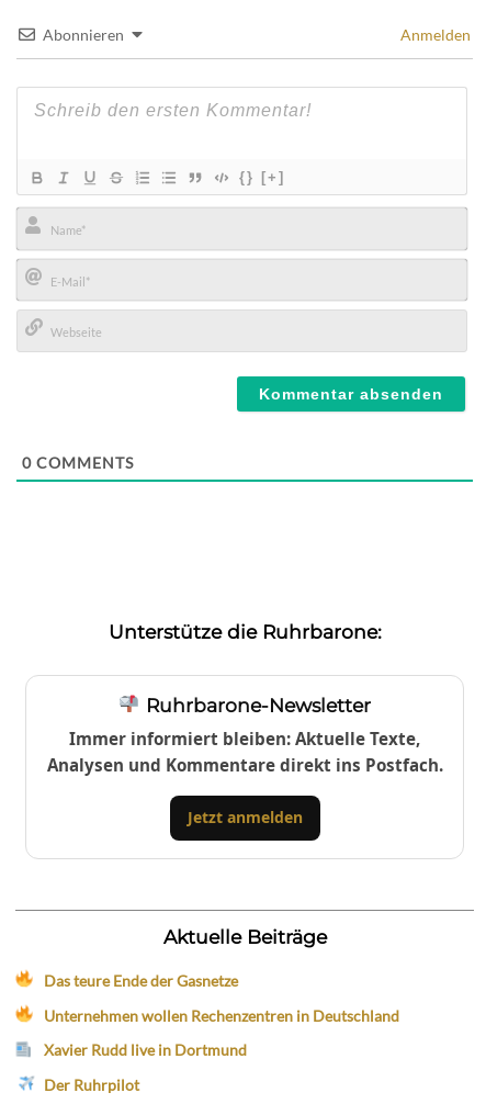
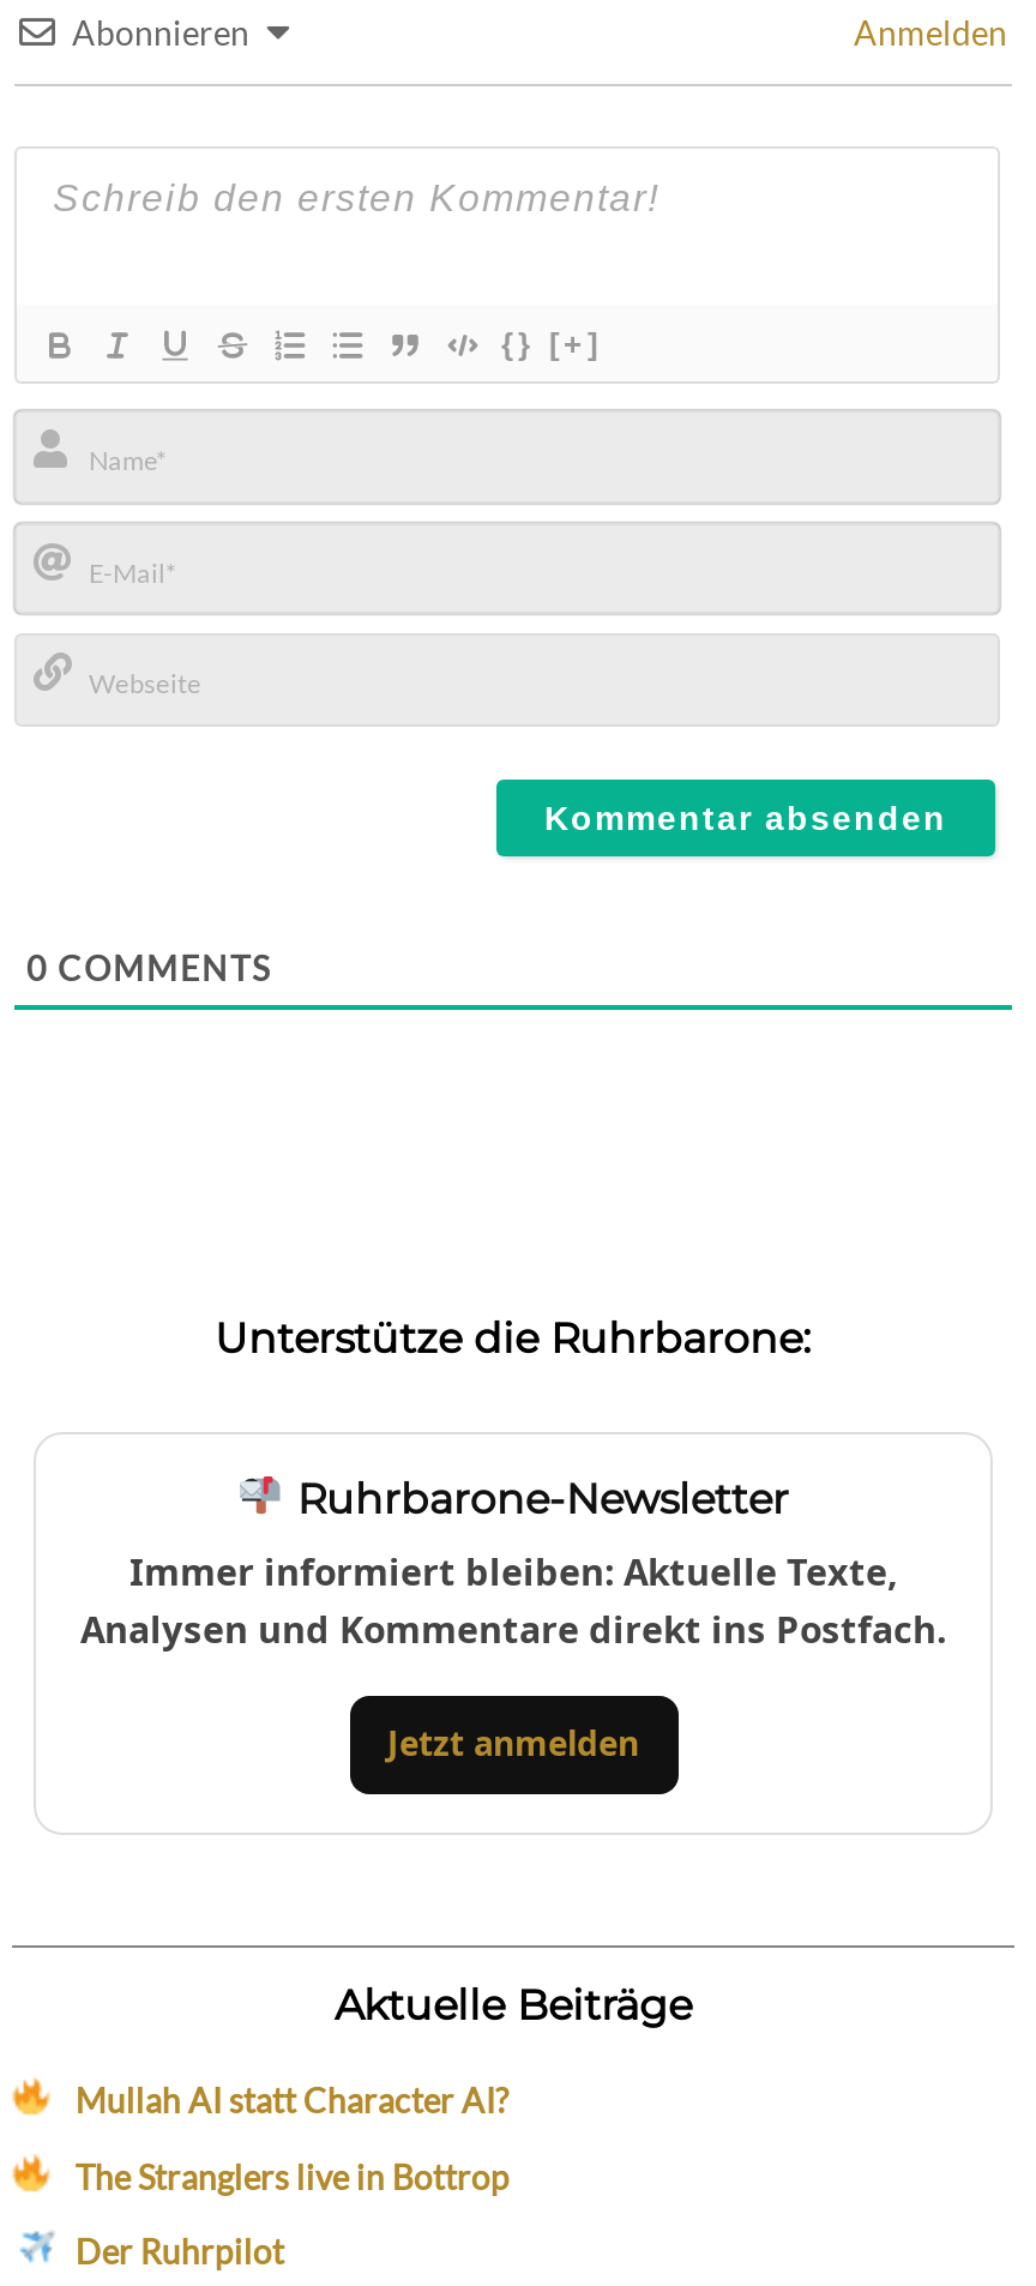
[44,971,400,1059] Das teure Ende der Gasnetze | Unternehmen wollen Rechenzentren in Deutschland | Xavier Rudd live in Dortmund -> [75,2079,509,2196] Mullah AI statt Character AI? | The Stranglers live in Bottrop

